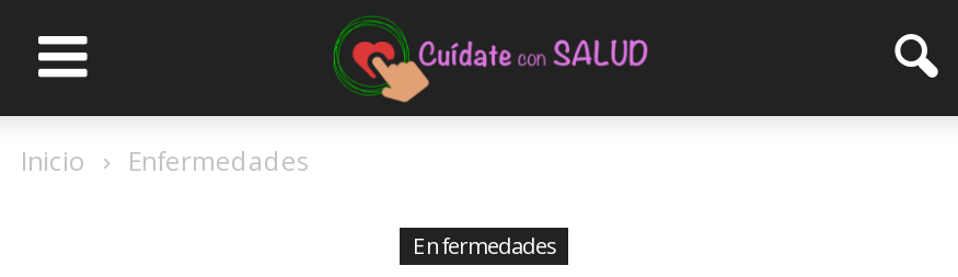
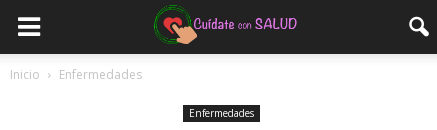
[351,11,509,105] [image] -> [162,5,204,47] [image]

